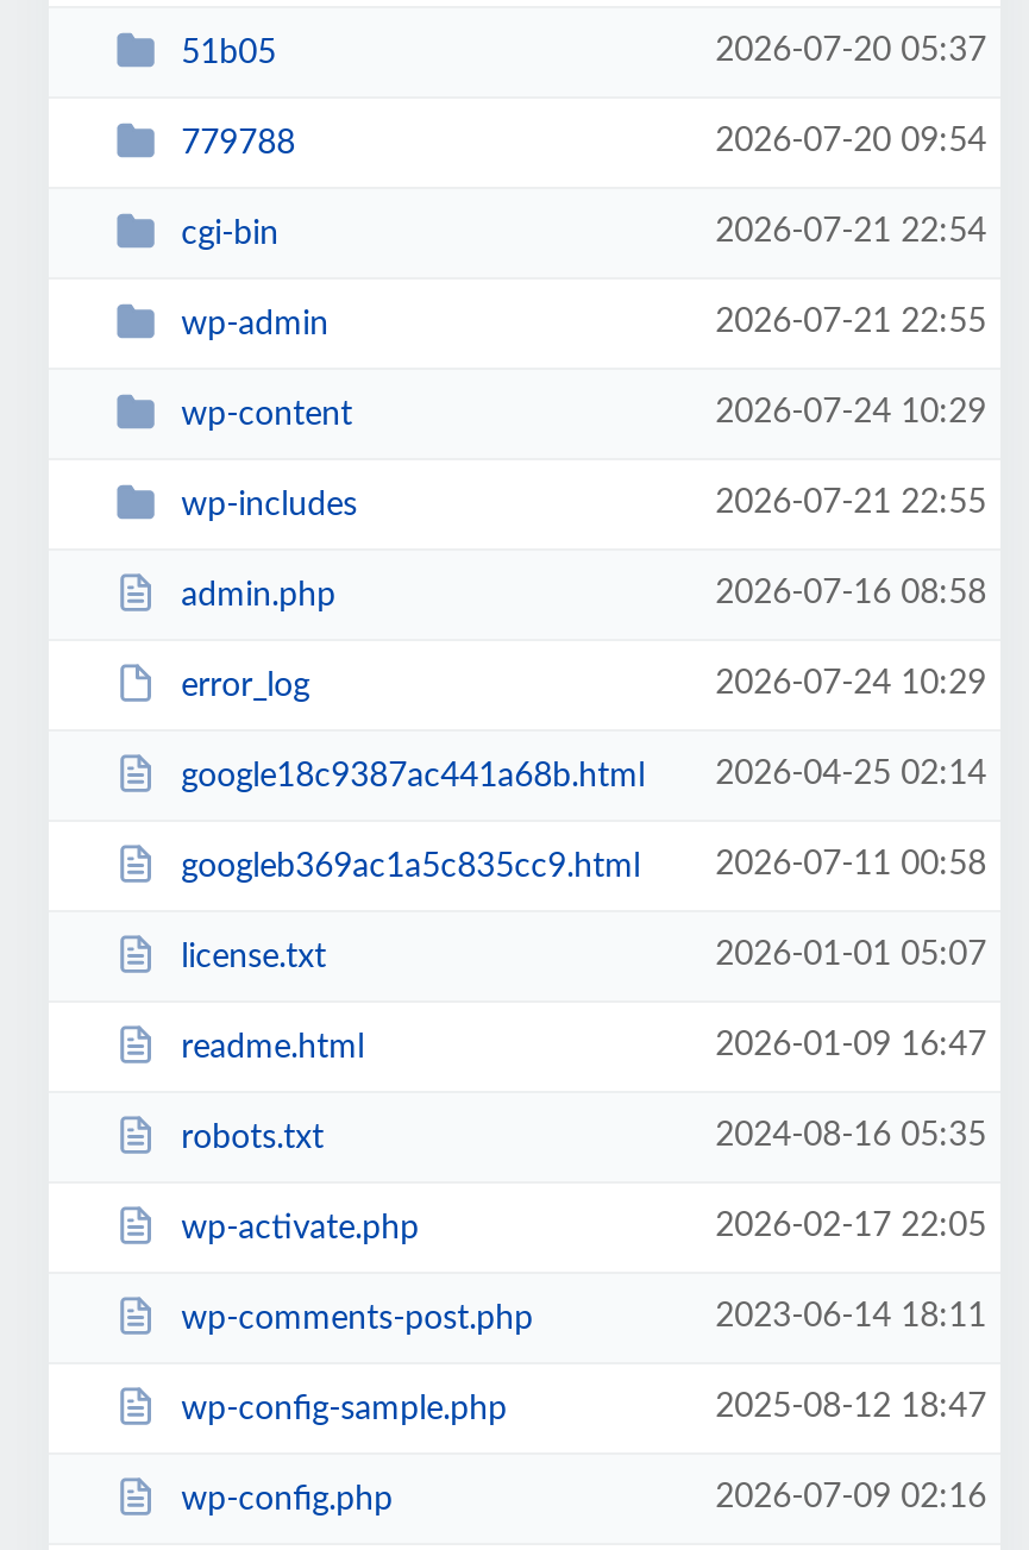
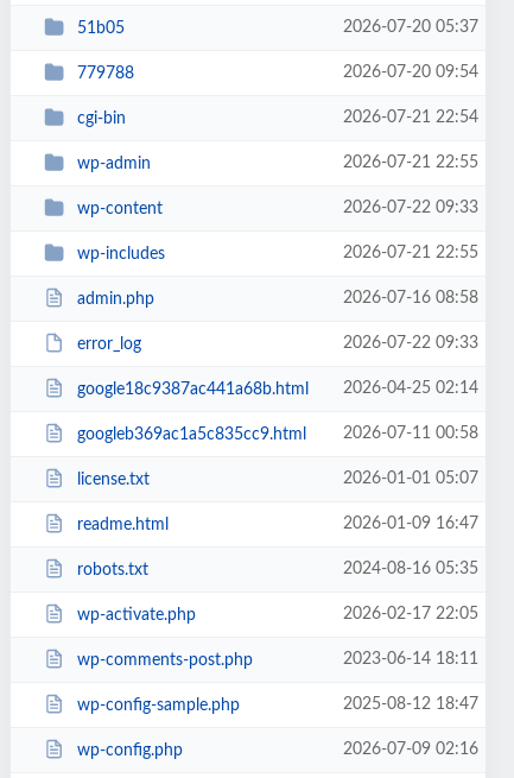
[715,396,986,429] 2026-07-24 10:29 -> [343,200,479,216] 2026-07-22 09:33
[715,667,986,701] 2026-07-24 10:29 -> [343,335,479,352] 2026-07-22 09:33

